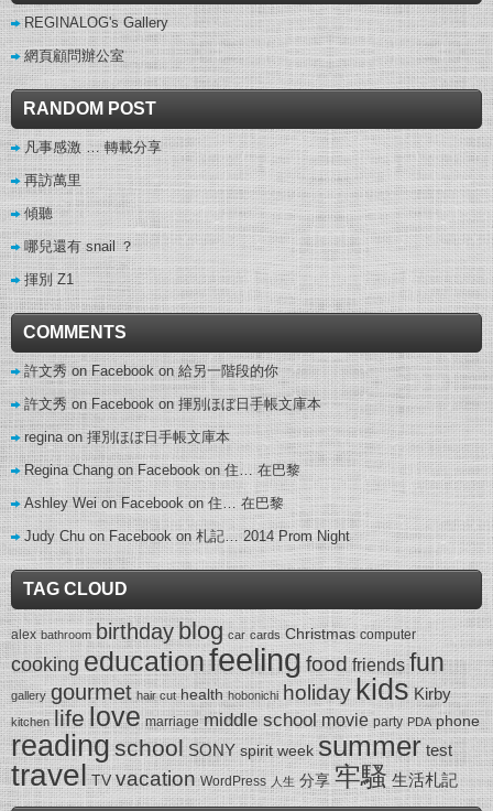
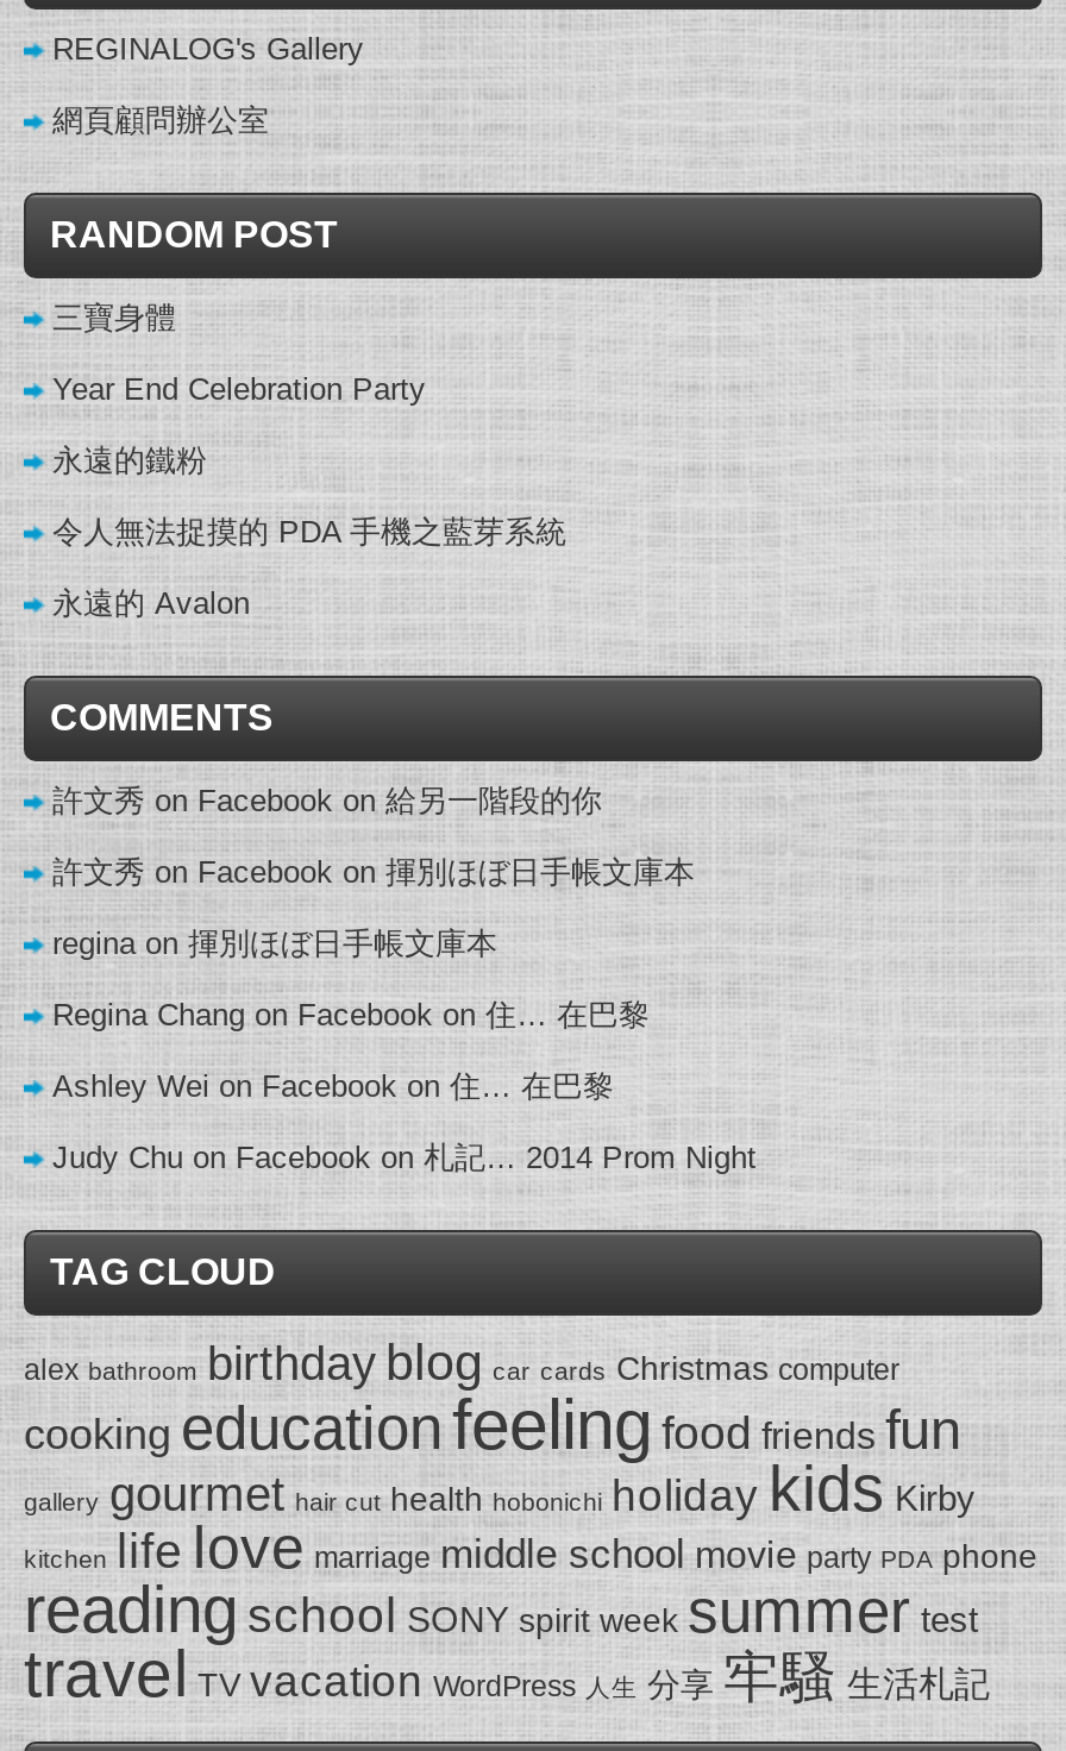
[24,139,162,155] 凡事感激 … 轉載分享 -> [52,299,176,335] 三寶身體
[24,172,81,188] 再訪萬里 -> [52,371,426,406] Year End Celebration Party
[24,205,53,221] 傾聽 -> [52,442,207,478] 永遠的鐵粉
[24,238,134,254] 哪兒還有 snail ？ -> [52,513,566,549] 令人無法捉摸的 PDA 手機之藍芽系統
[24,271,74,287] 揮別 Z1 -> [52,585,250,620] 永遠的 Avalon

